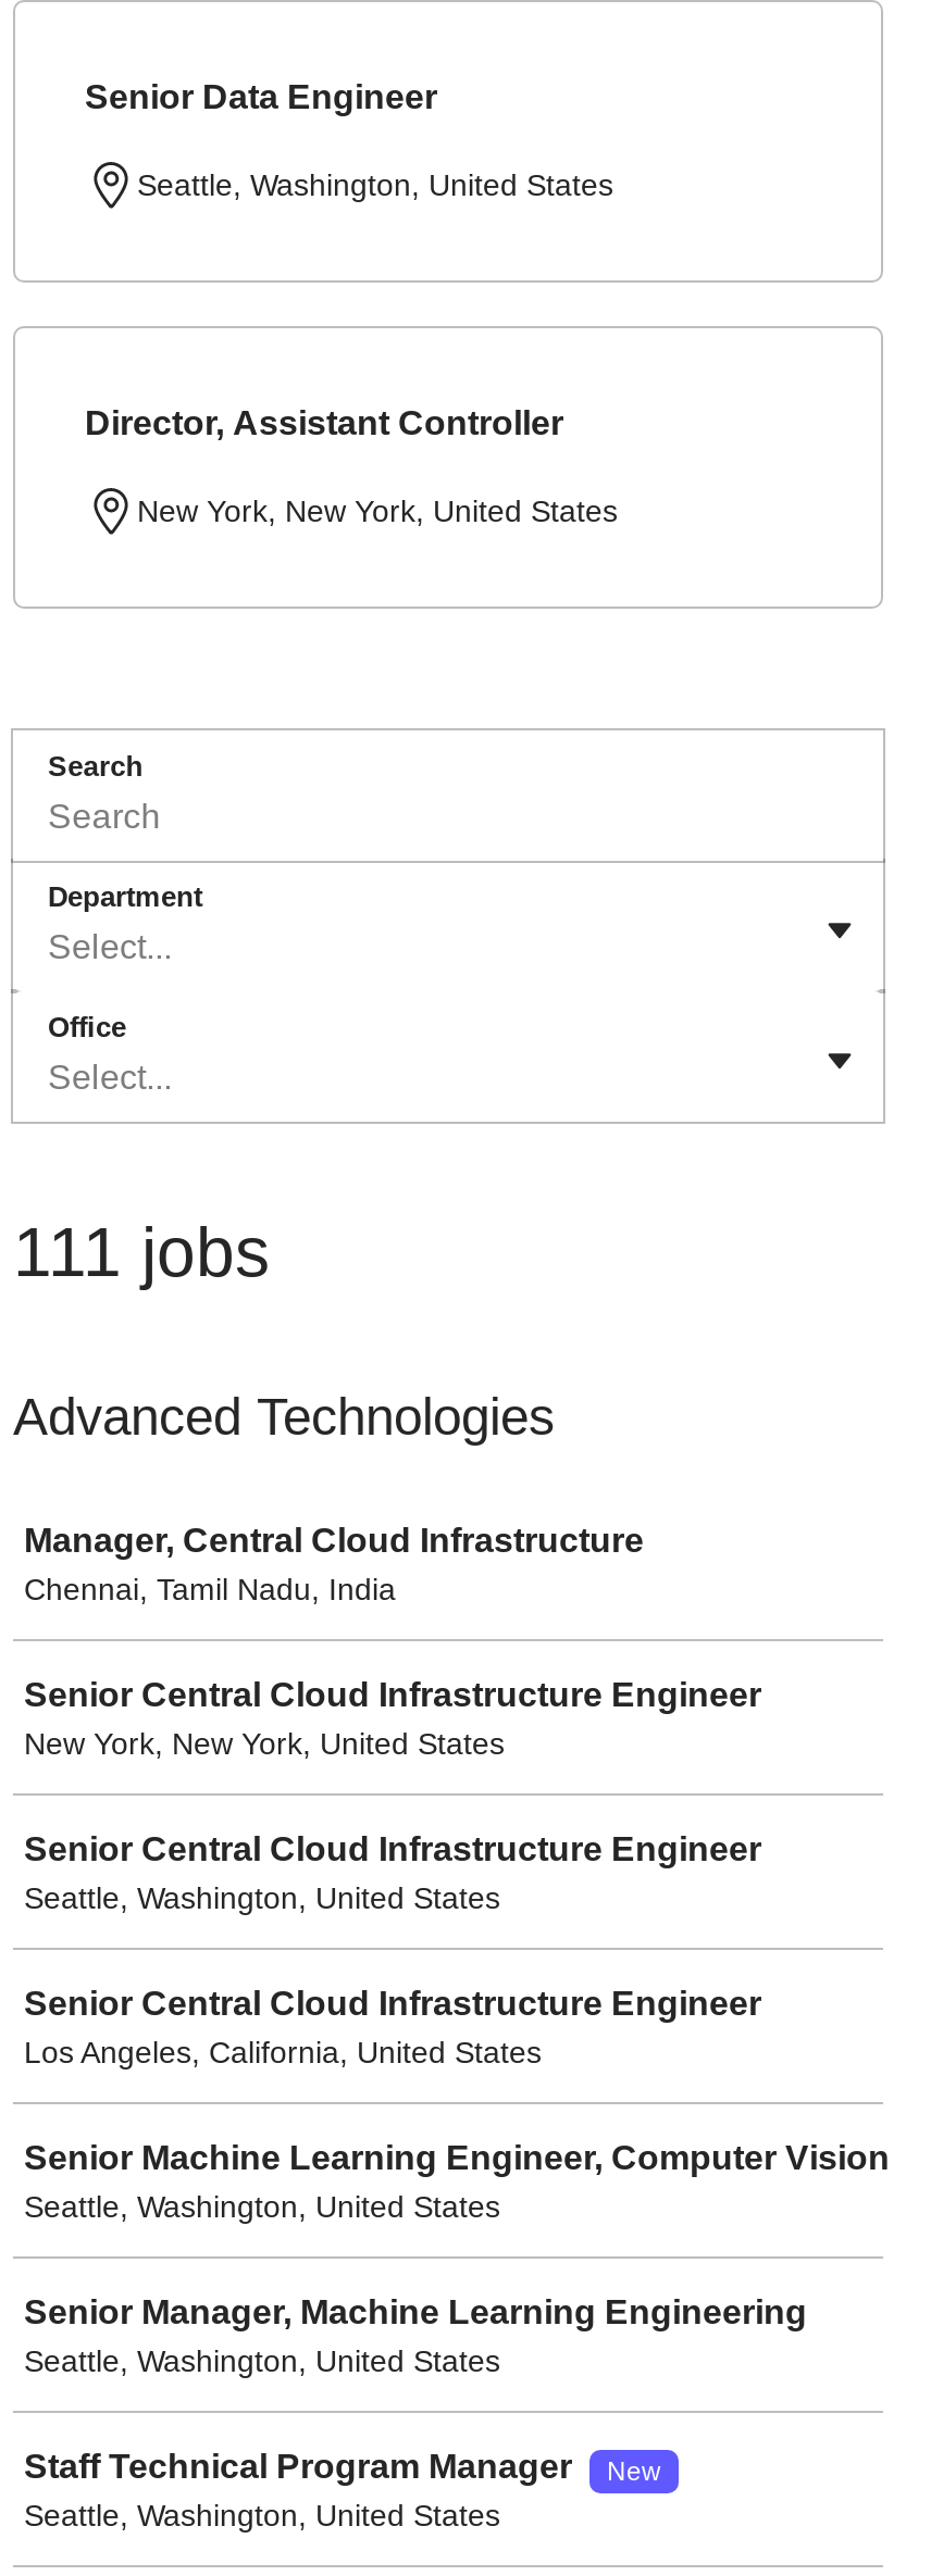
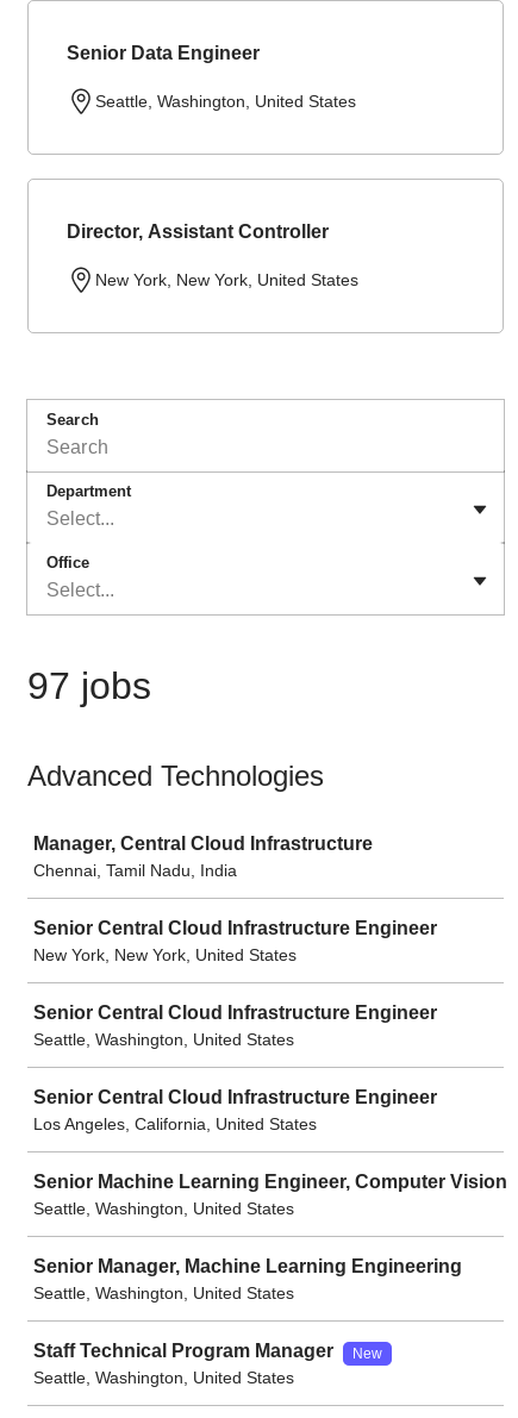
[13,1213,270,1291] 111 jobs -> [27,664,151,707] 97 jobs

